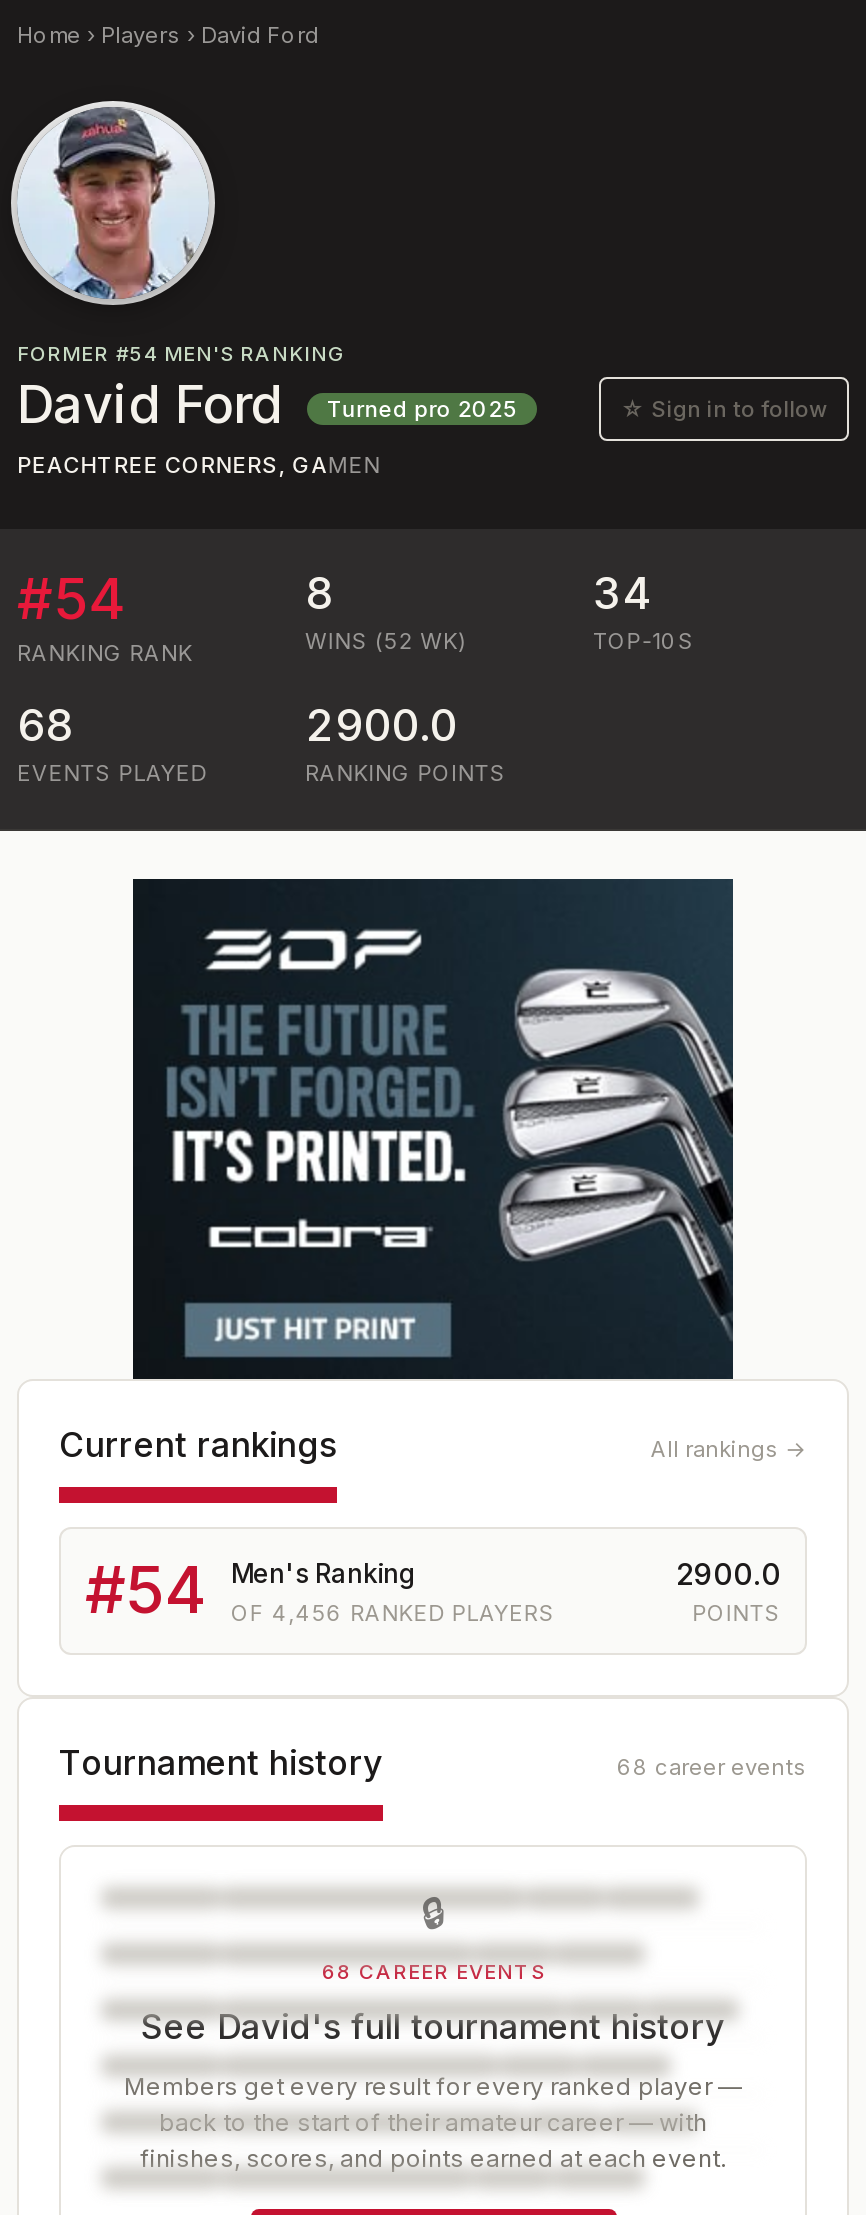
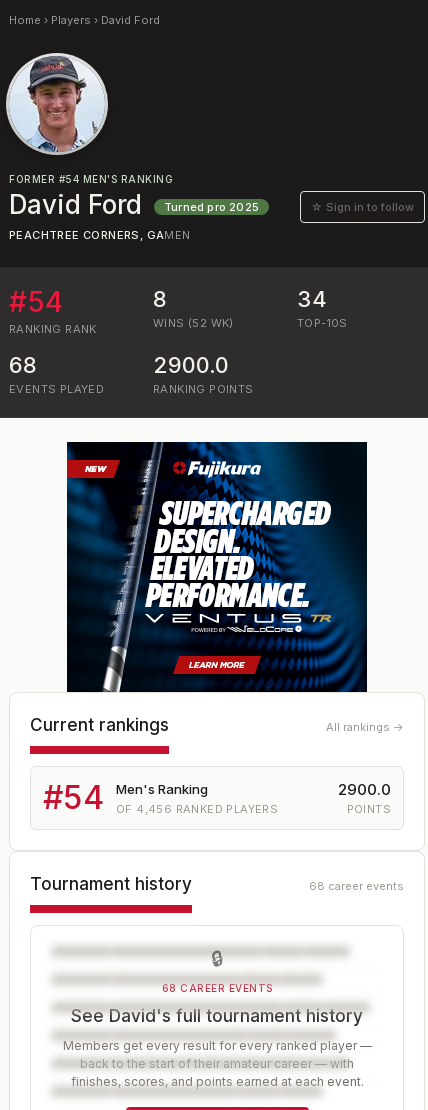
[131,879,735,1379] [image] -> [66,442,367,693] [image]

